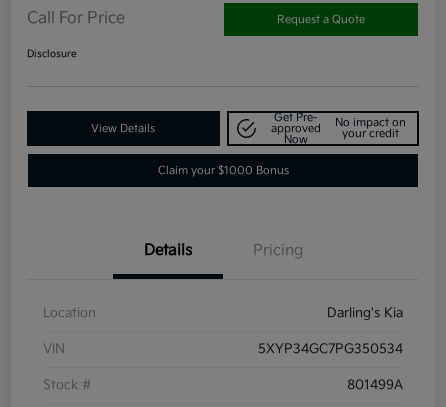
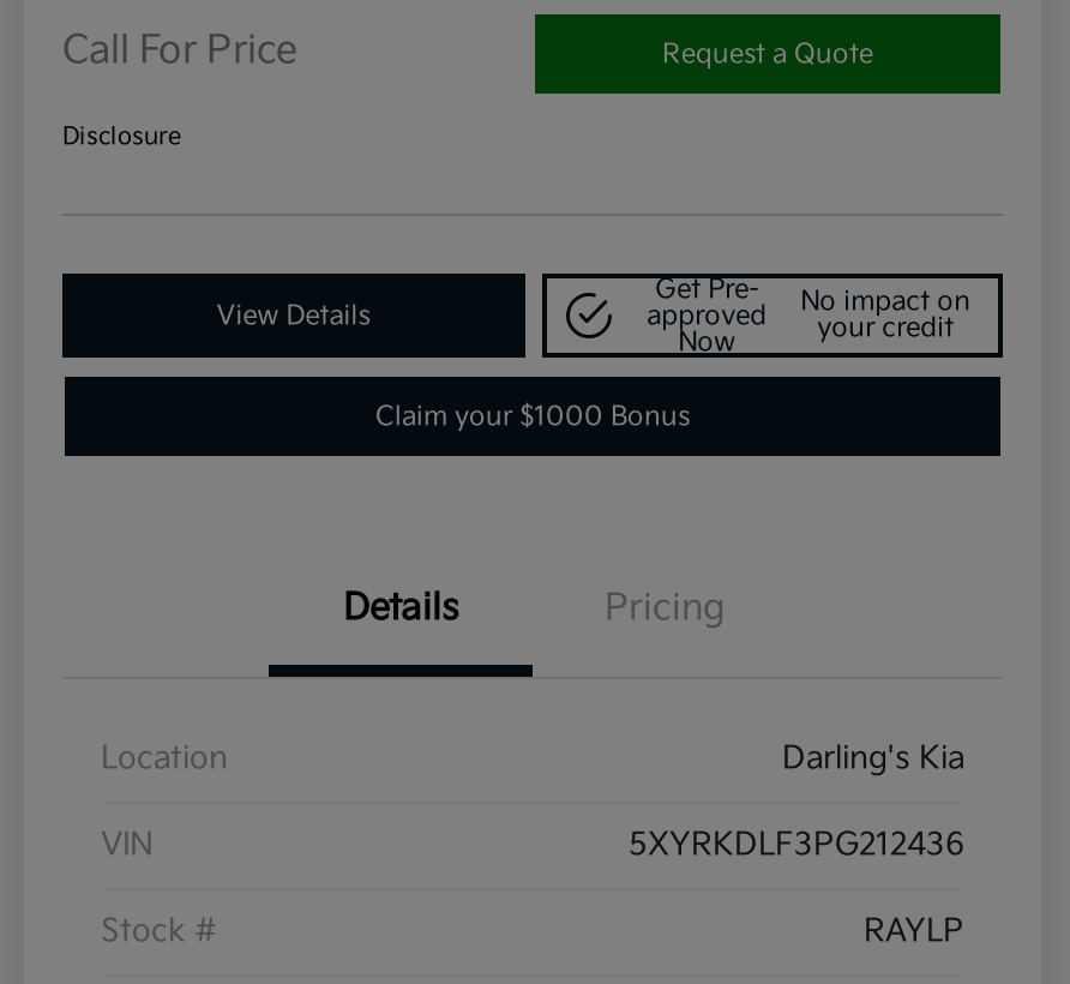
[258,341,403,357] 5XYP34GC7PG350534 -> [629,825,964,864] 5XYRKDLF3PG212436
[347,377,403,393] 801499A -> [864,912,964,950] RAYLP

